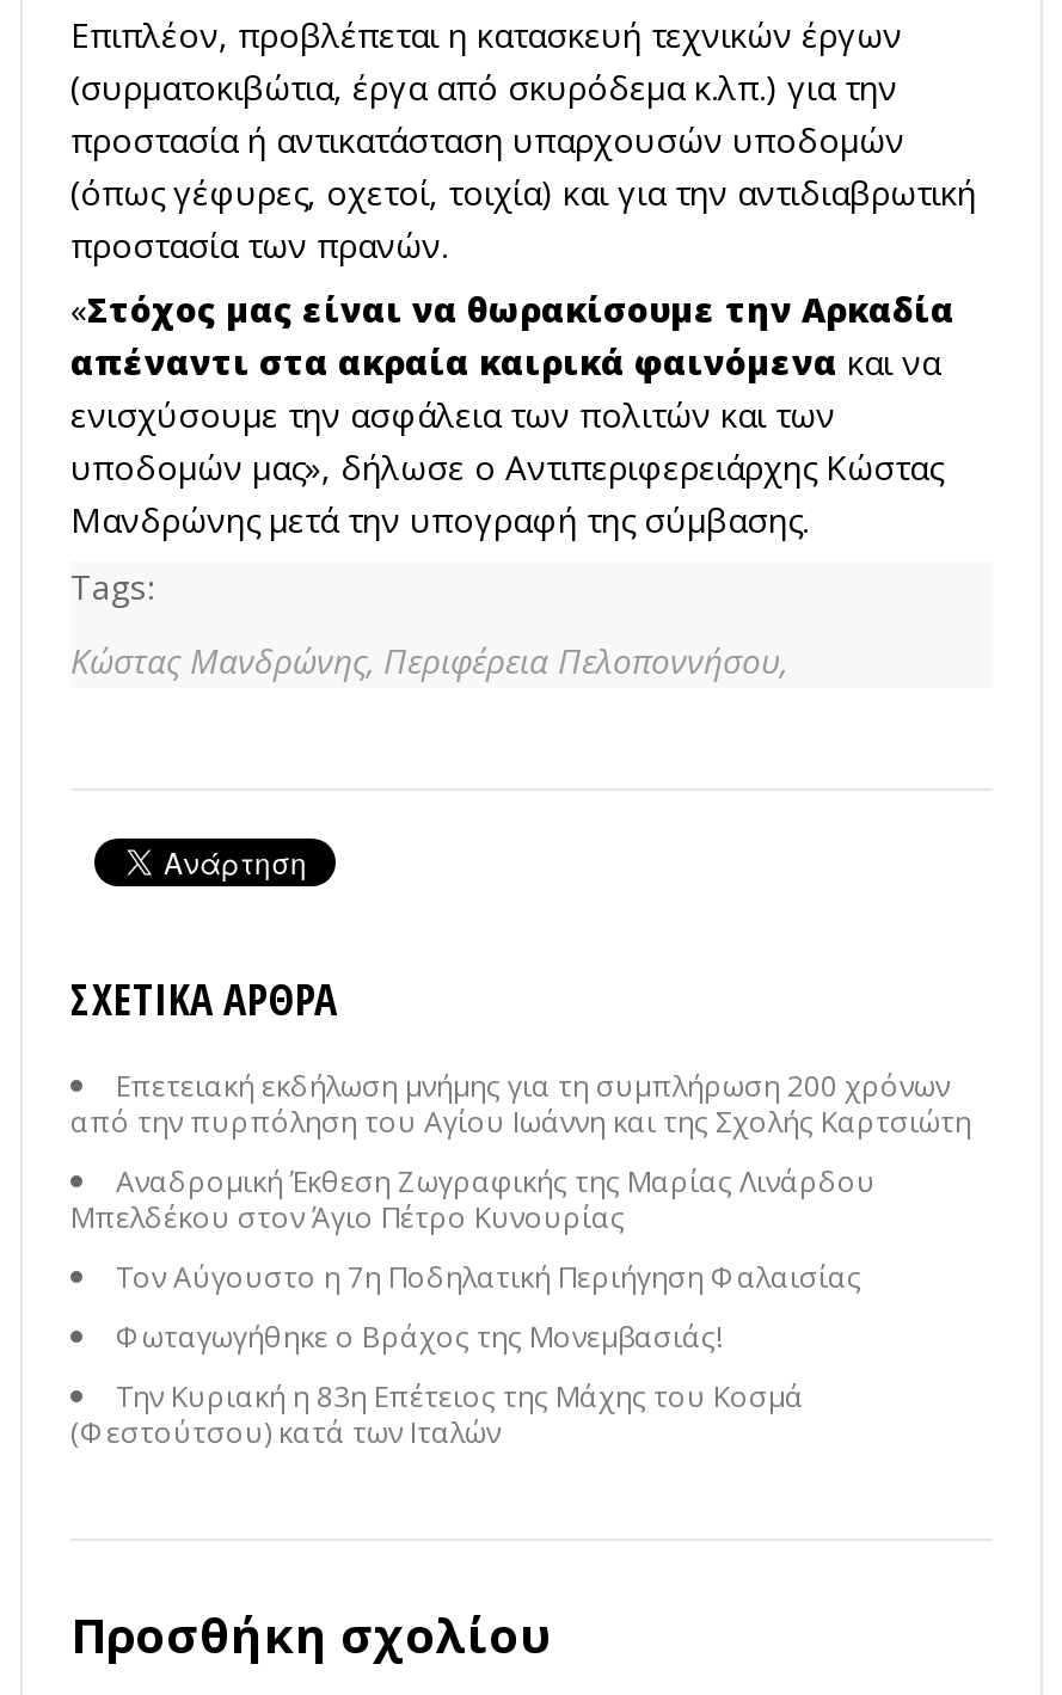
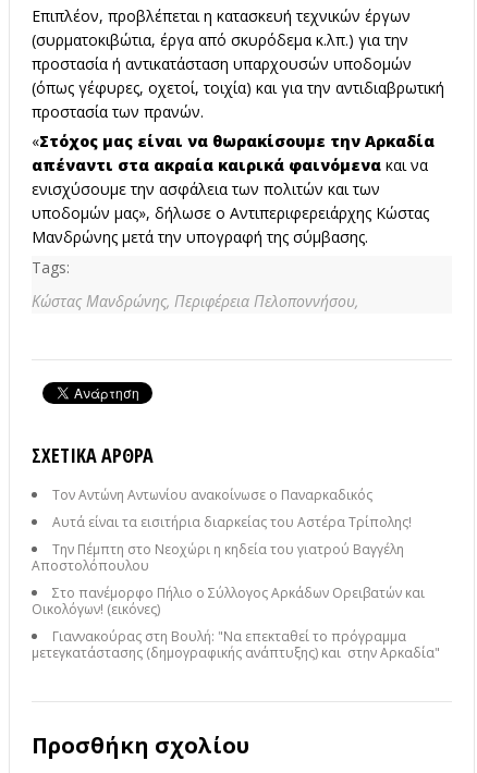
[70,1065,971,1142] Επετειακή εκδήλωση μνήμης για τη συμπλήρωση 200 χρόνων | από την πυρπόληση του Αγίου Ιωάννη και της Σχολής Καρτσιώτη -> [52,485,372,504] Τον Αντώνη Αντωνίου ανακοίνωσε ο Παναρκαδικός
[70,1161,876,1237] Αναδρομική Έκθεση Ζωγραφικής της Μαρίας Λινάρδου | Μπελδέκου στον Άγιο Πέτρο Κυνουρίας -> [52,513,412,531] Αυτά είναι τα εισιτήρια διαρκείας του Αστέρα Τρίπολης!
[116,1256,861,1297] Τον Αύγουστο η 7η Ποδηλατική Περιήγηση Φαλαισίας -> [32,540,404,575] Την Πέμπτη στο Νεοχώρι η κηδεία του γιατρού Βαγγέλη | Αποστολόπουλου
[116,1316,723,1357] Φωταγωγήθηκε ο Βράχος της Μονεμβασιάς! -> [32,583,425,618] Στο πανέμορφο Πήλιο ο Σύλλογος Αρκάδων Ορειβατών και | Οικολόγων! (εικόνες)
[70,1376,804,1452] Την Κυριακή η 83η Επέτειος της Μάχης του Κοσμά | (Φεστούτσου) κατά των Ιταλών -> [32,627,440,662] Γιαννακούρας στη Βουλή: "Να επεκταθεί το πρόγραμμα | μετεγκατάστασης (δημογραφικής ανάπτυξης) και στην Αρκαδία"

